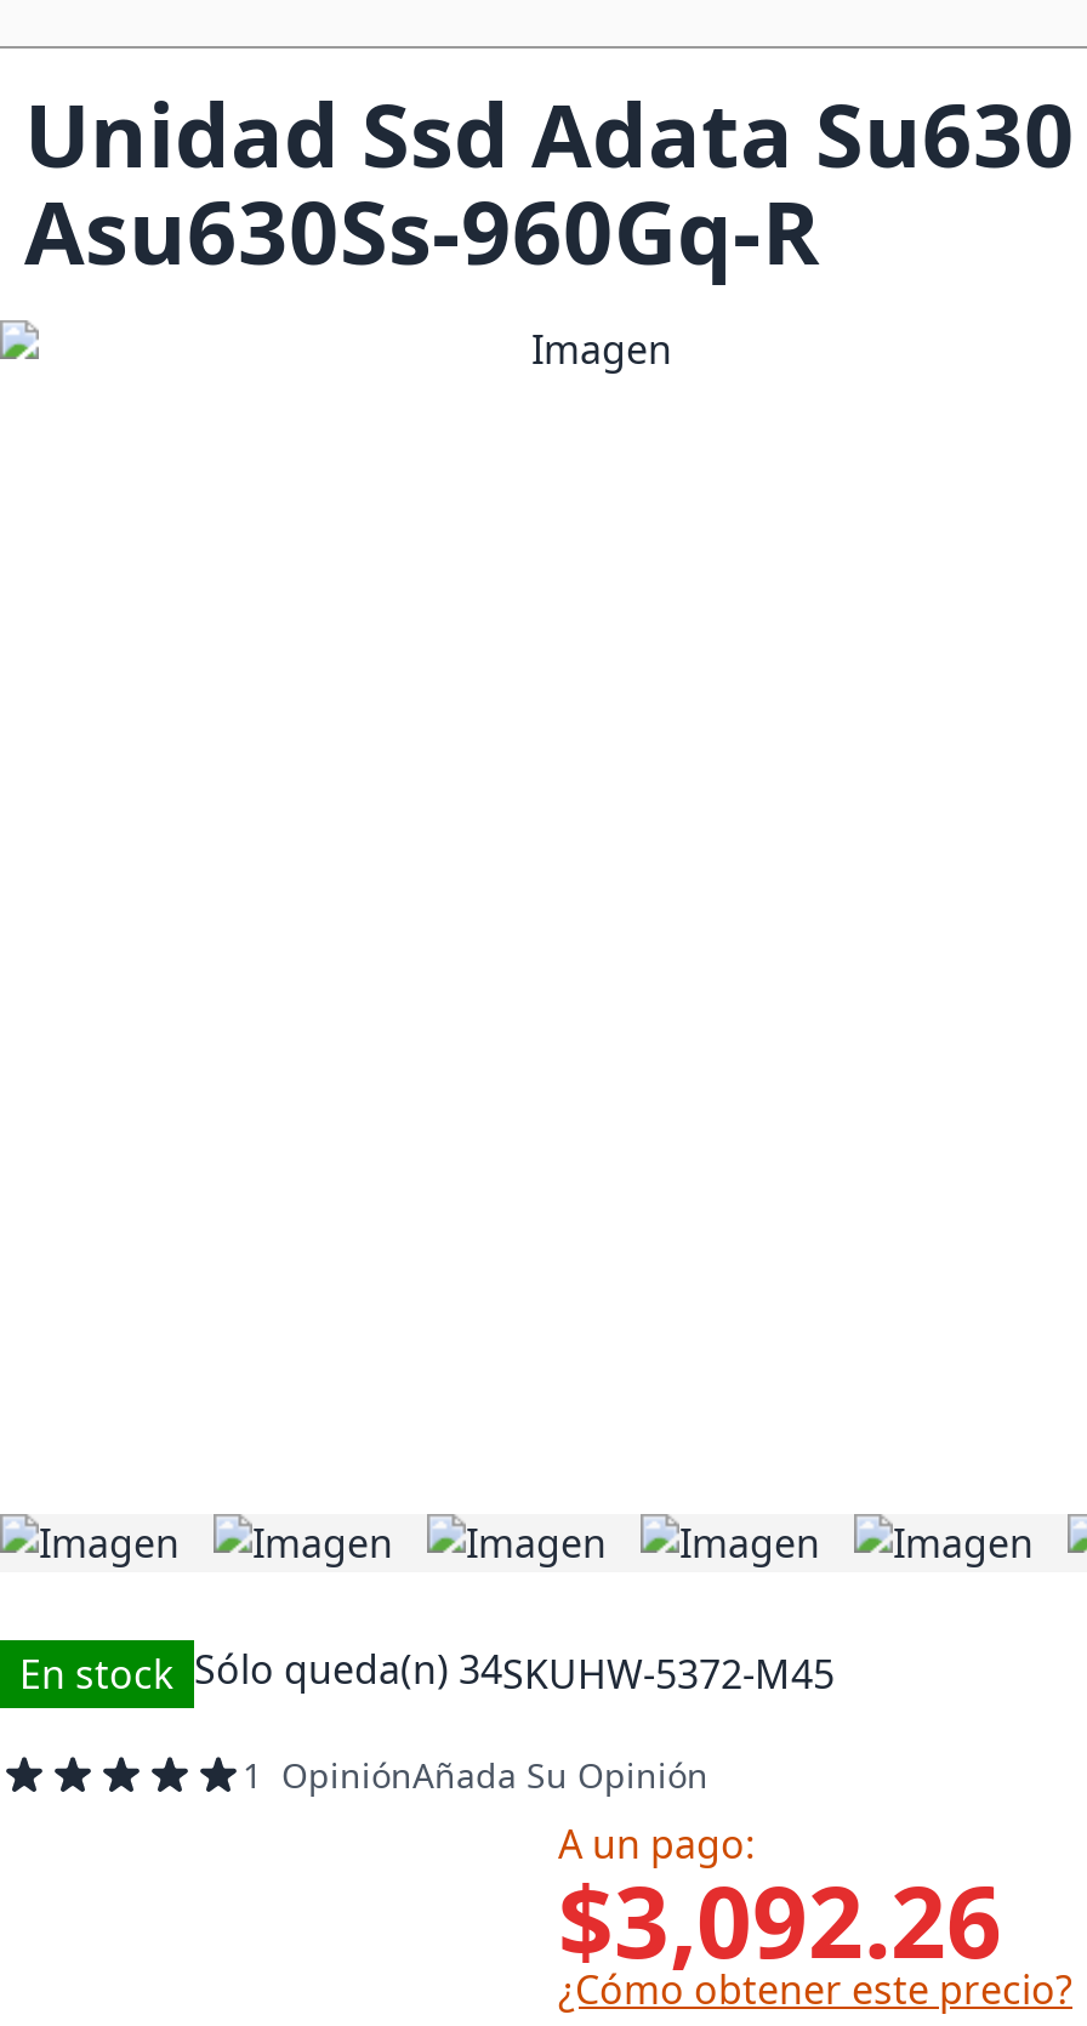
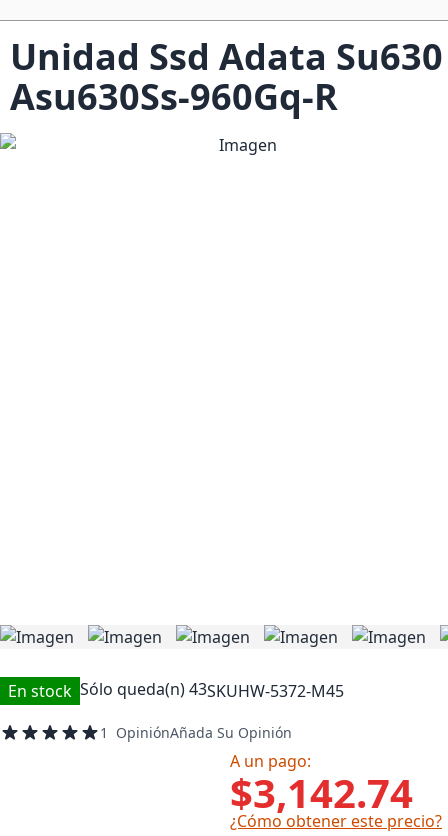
[19,1643,835,1701] En stock Sólo queda(n) 34SKUHW-5372-M45 -> [8,678,344,702] En stock Sólo queda(n) 43SKUHW-5372-M45
[558,1854,1002,1987] $3,092.26 -> [230,765,413,820] $3,142.74

